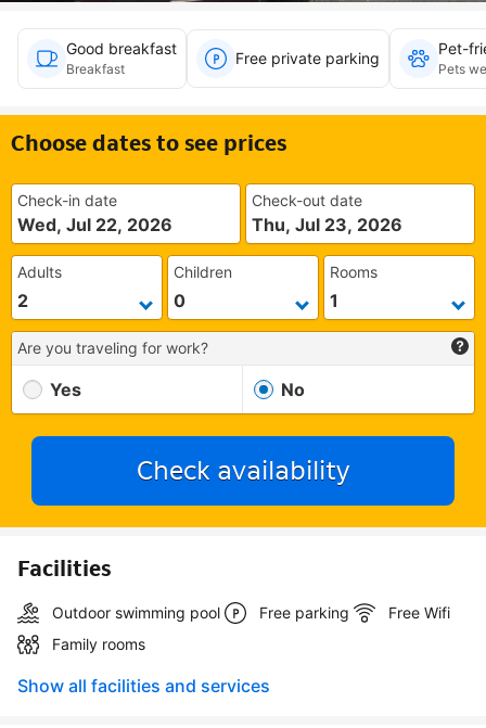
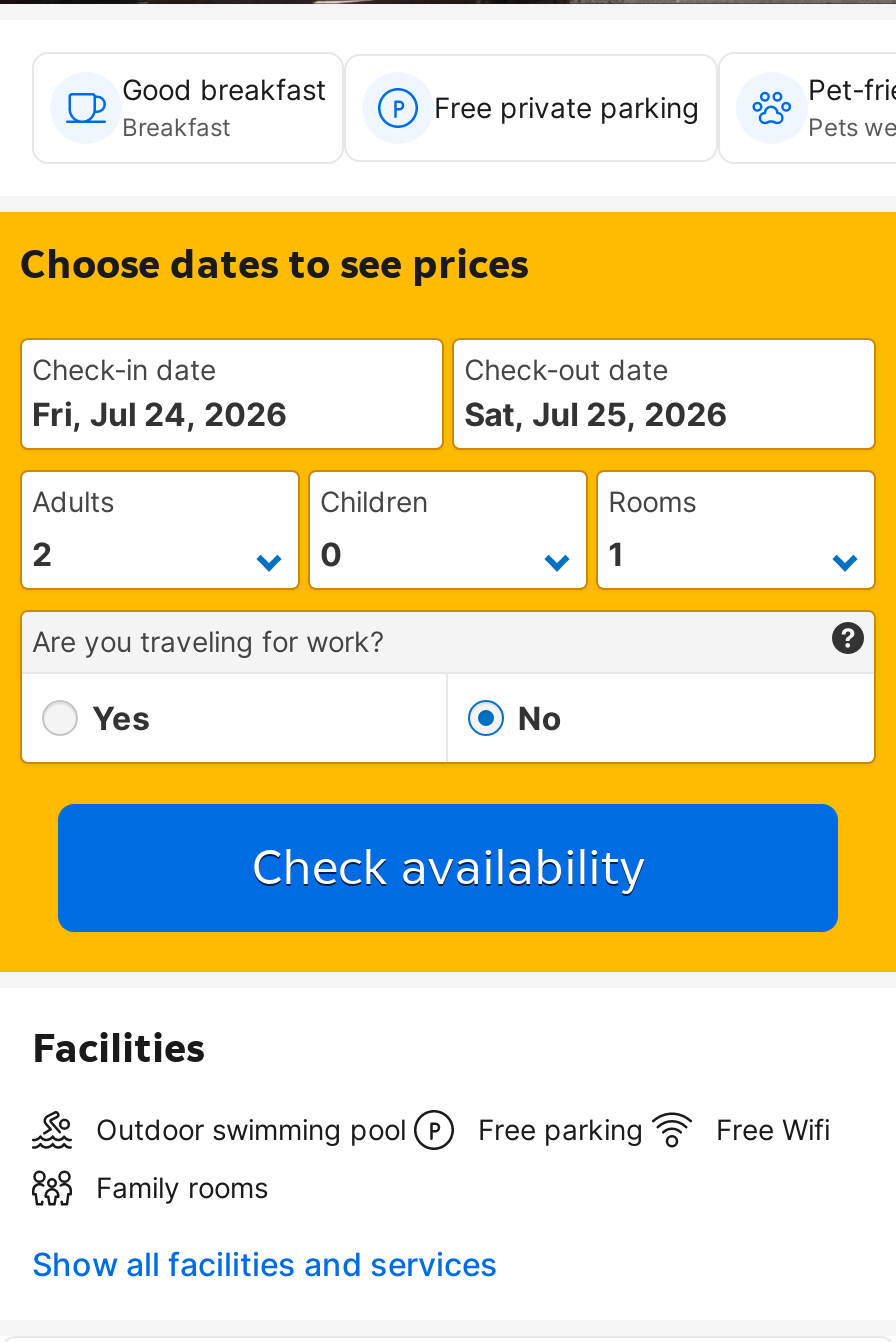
[17,214,172,235] Wed, Jul 22, 2026 -> [32,394,288,434] Fri, Jul 24, 2026
[252,214,403,235] Thu, Jul 23, 2026 -> [464,394,728,434] Sat, Jul 25, 2026

